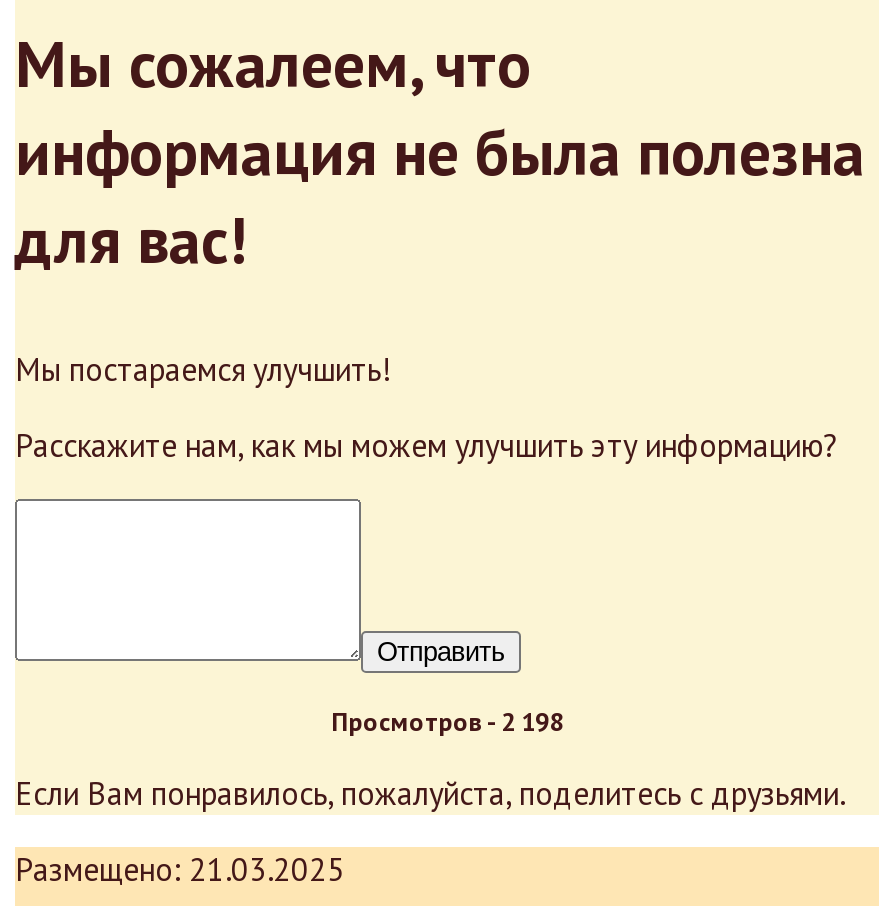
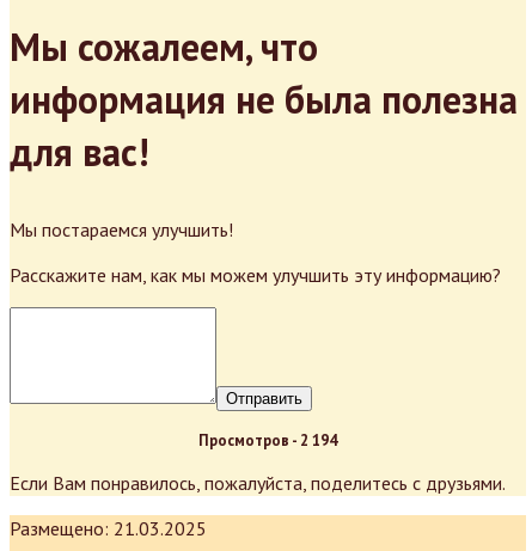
[331,704,563,738] Просмотров - 2 198 -> [198,430,337,450] Просмотров - 2 194

